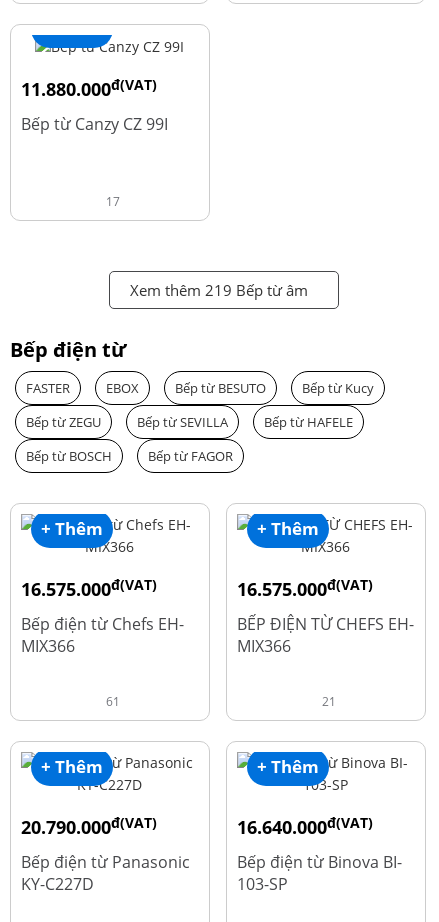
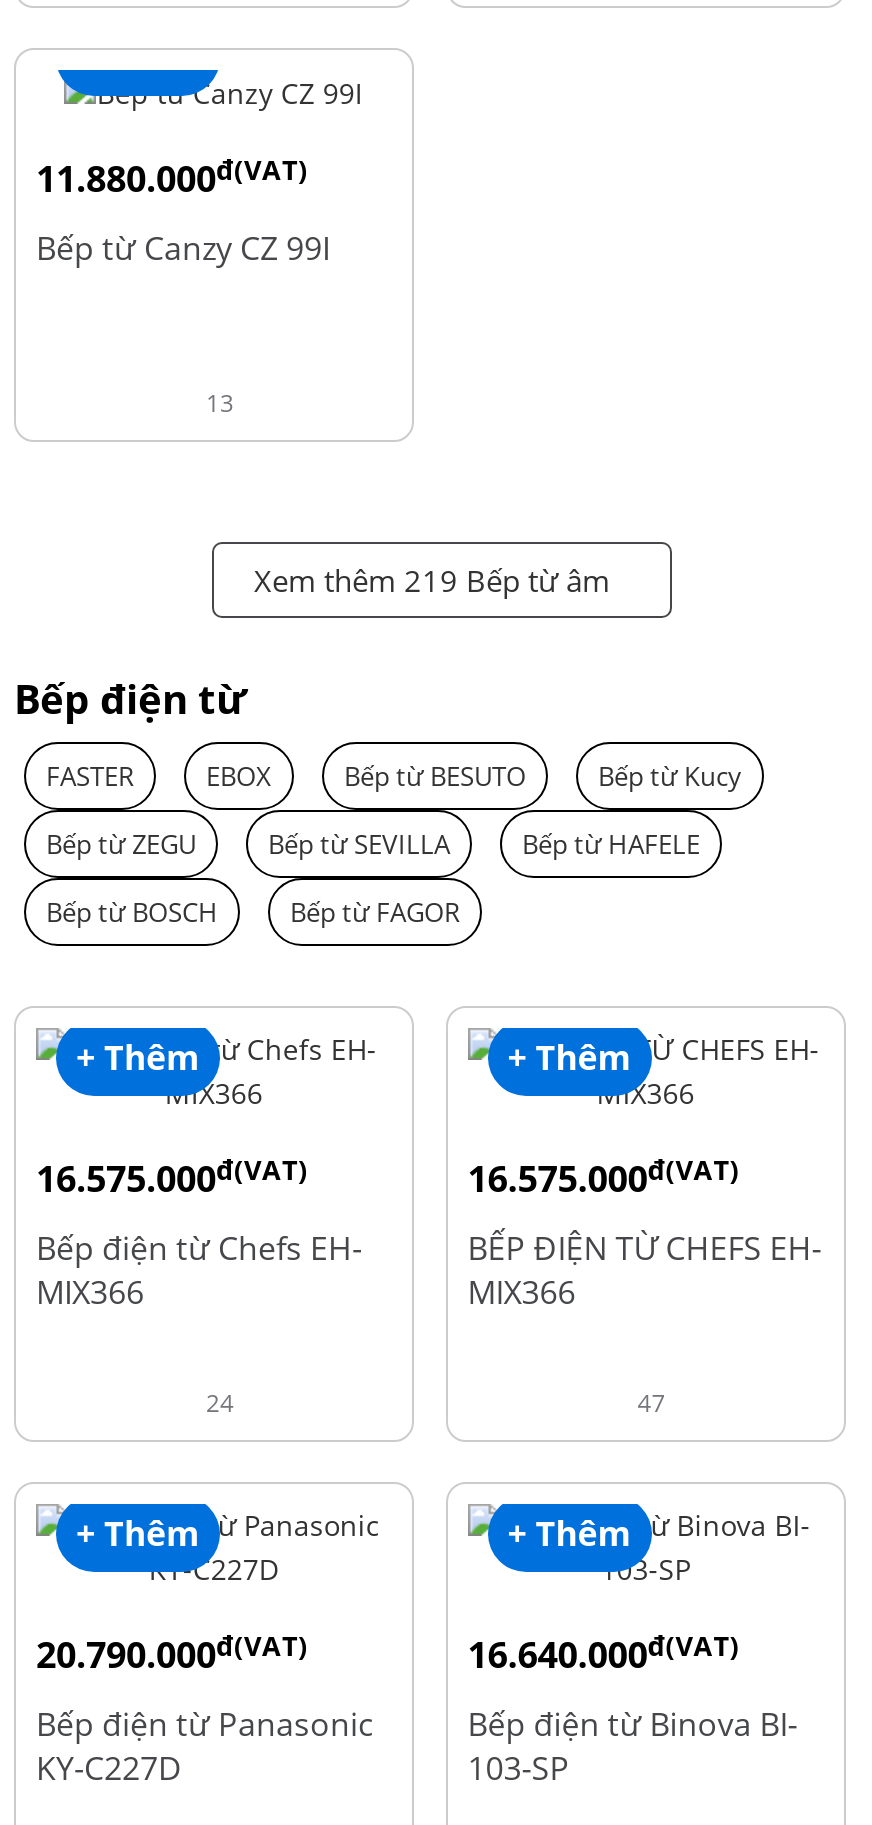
[106,193,120,210] 17 -> [206,387,234,421] 13
[106,693,120,710] 61 -> [206,1387,234,1421] 24
[322,693,336,710] 21 -> [638,1387,666,1421] 47

